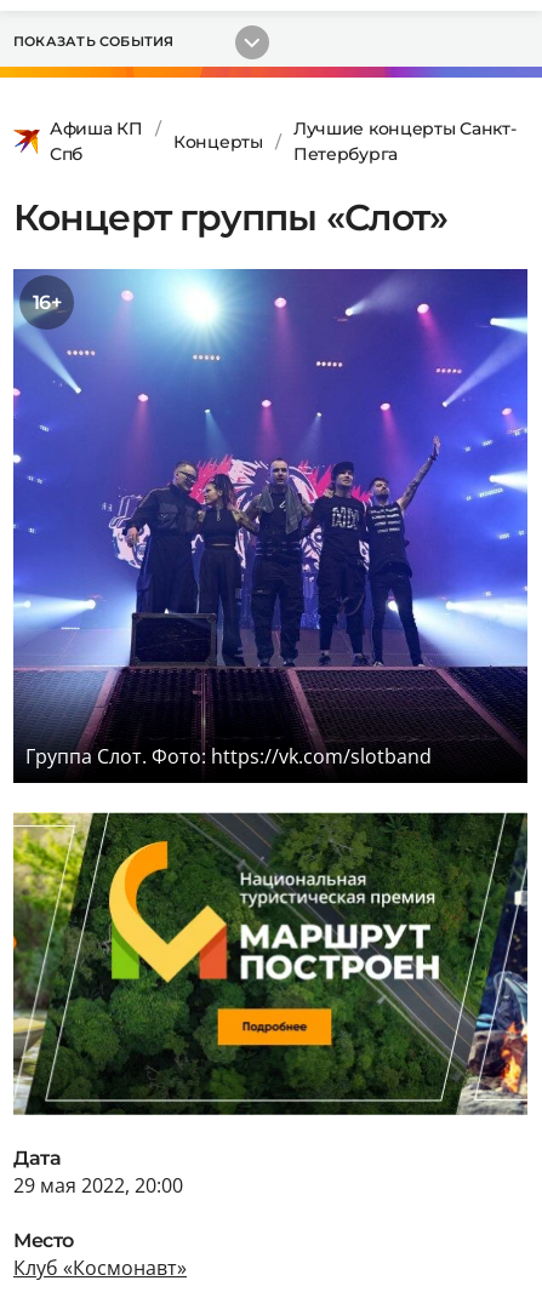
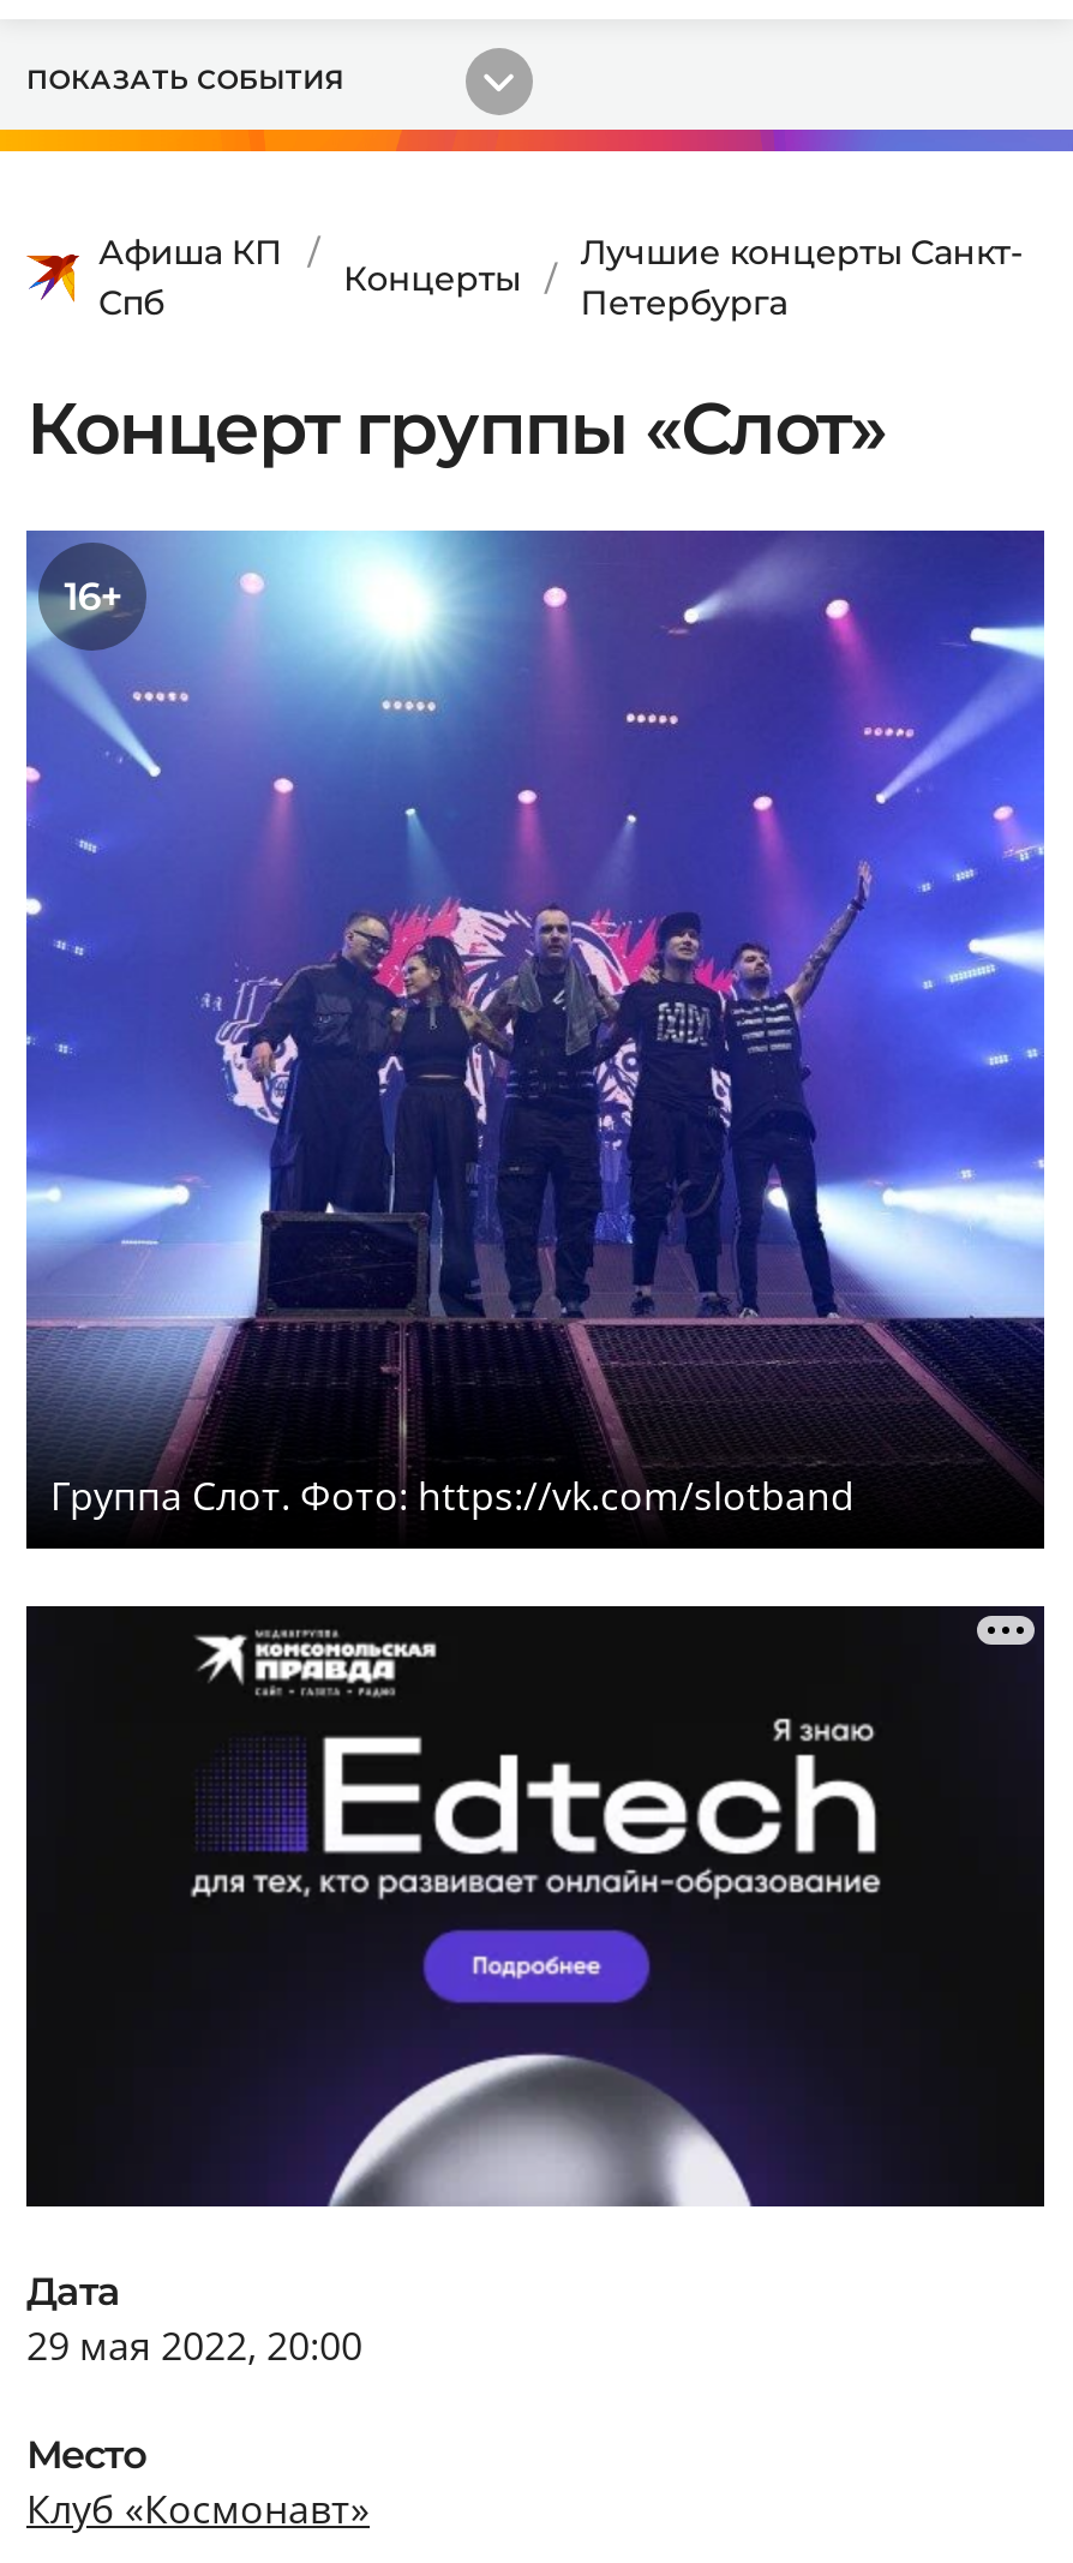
[12,812,529,1116] [image] -> [24,1604,1047,2206] [image]

